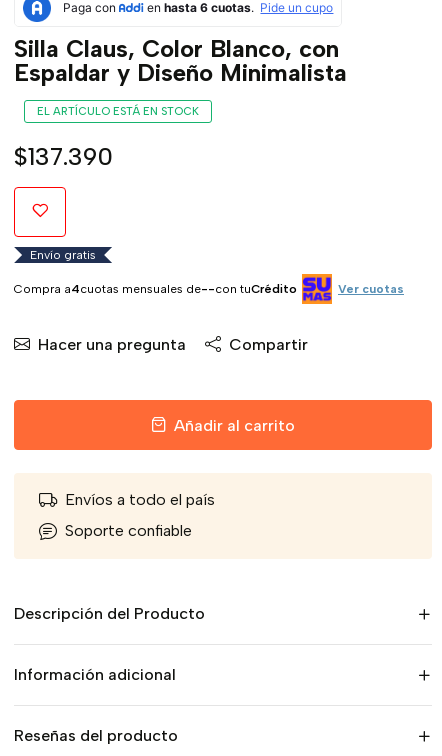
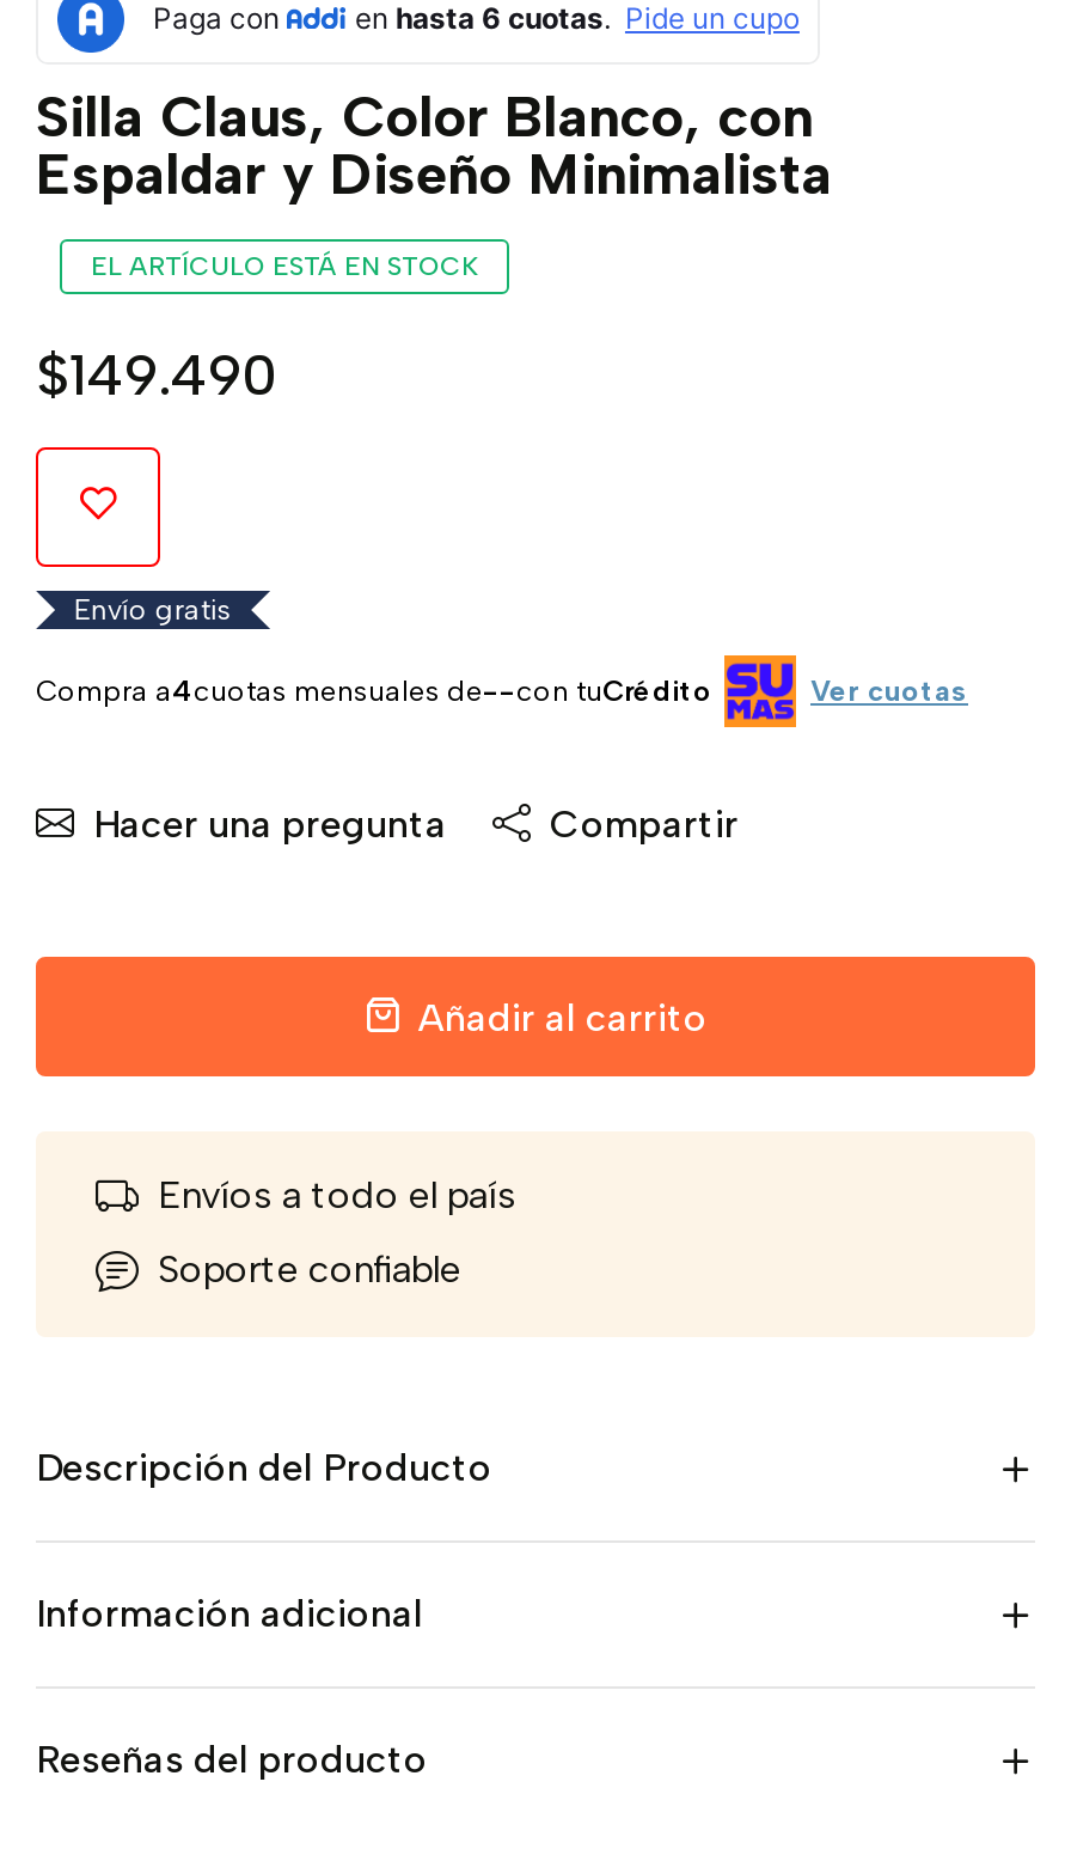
[14,142,113,171] $137.390 -> [36,340,280,410] $149.490

